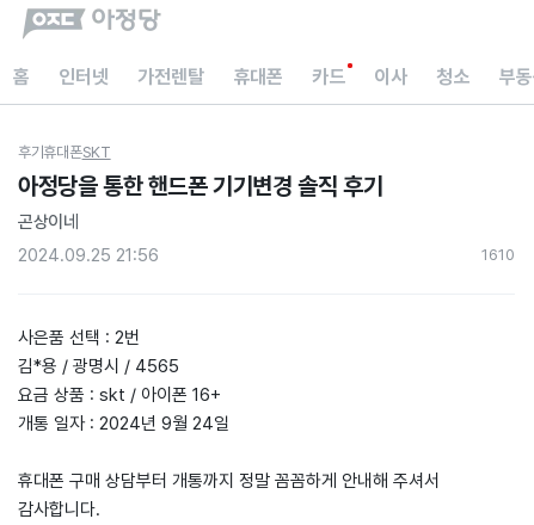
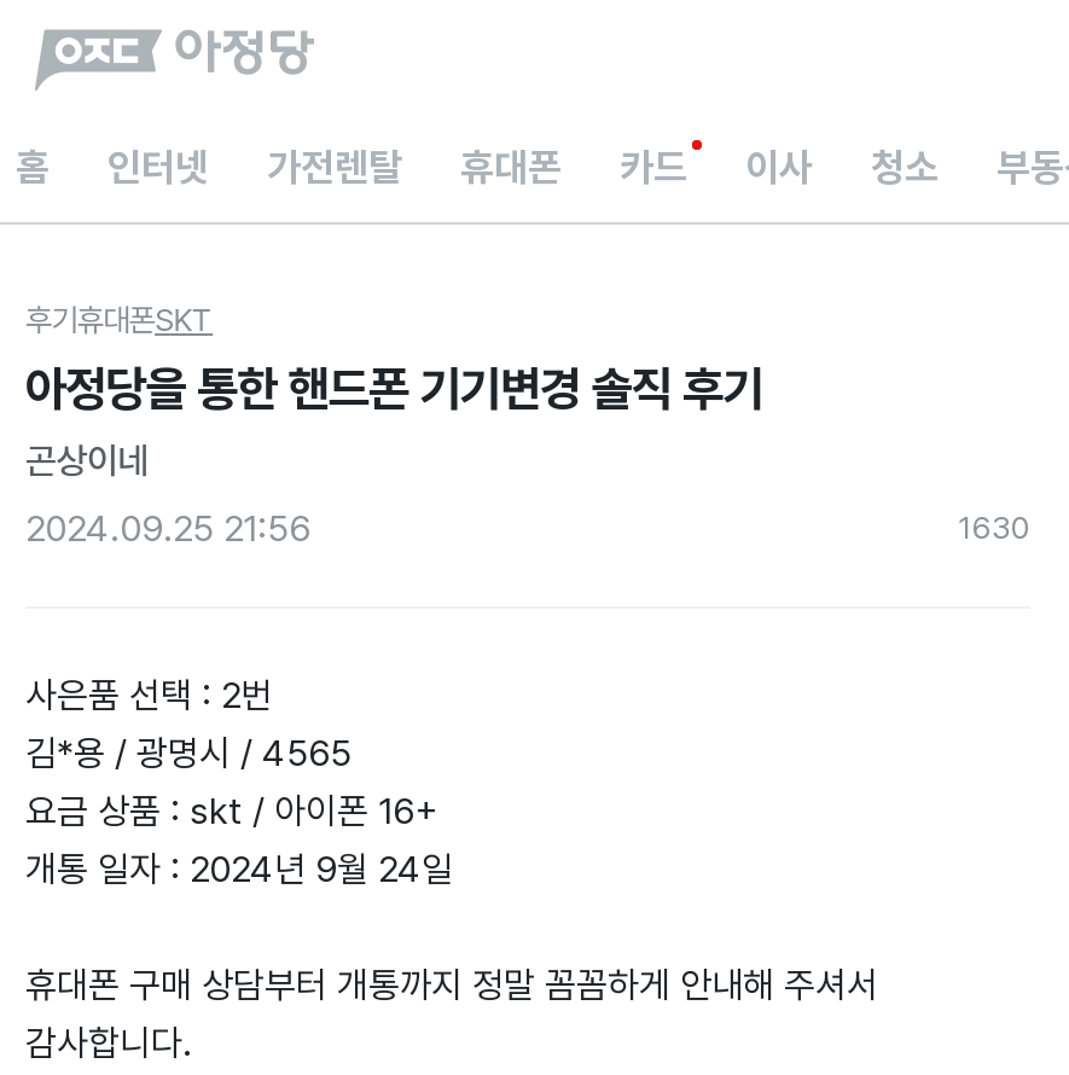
[481,246,515,264] 1610 -> [958,510,1030,546] 1630

